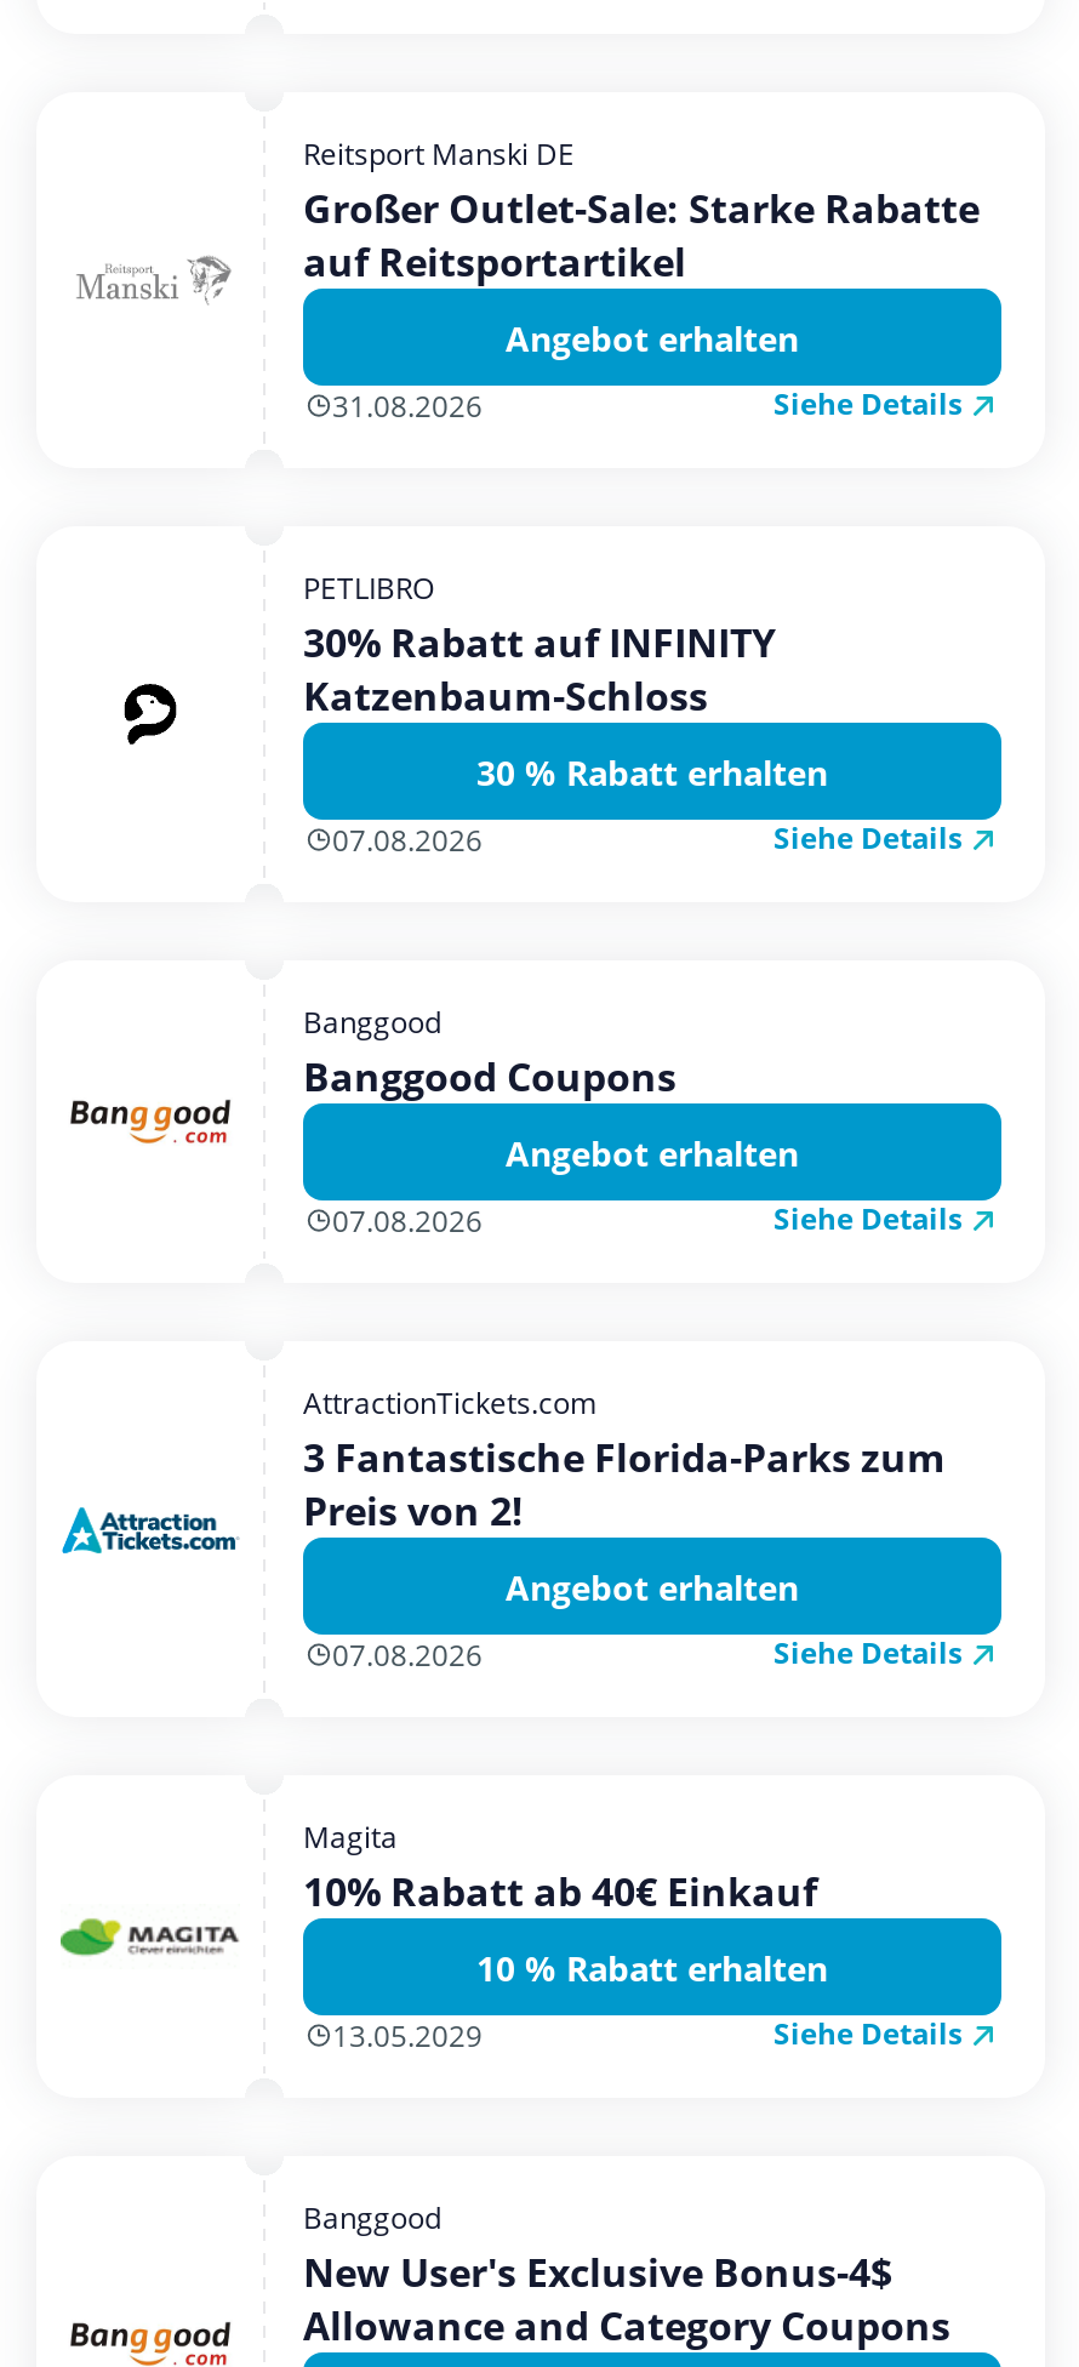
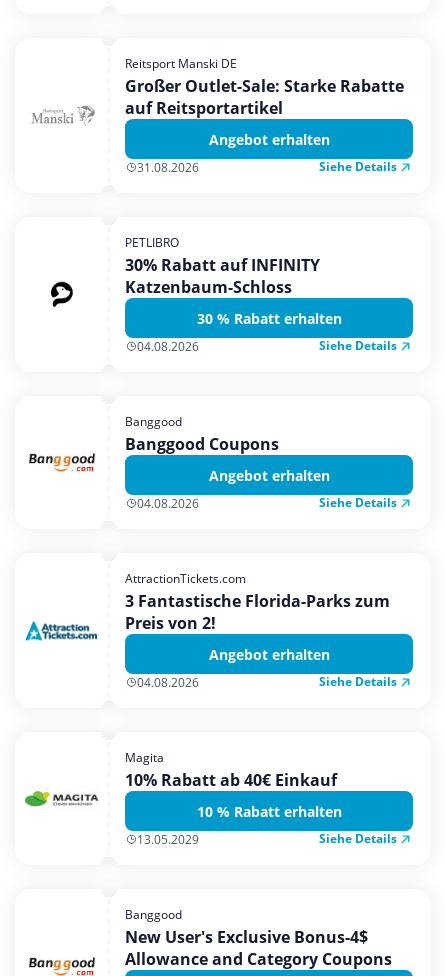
[332,819,483,860] 07.08.2026 -> [137,337,199,354] 04.08.2026
[332,1199,483,1240] 07.08.2026 -> [137,494,199,511] 04.08.2026
[332,1633,483,1675] 07.08.2026 -> [137,673,199,690] 04.08.2026

